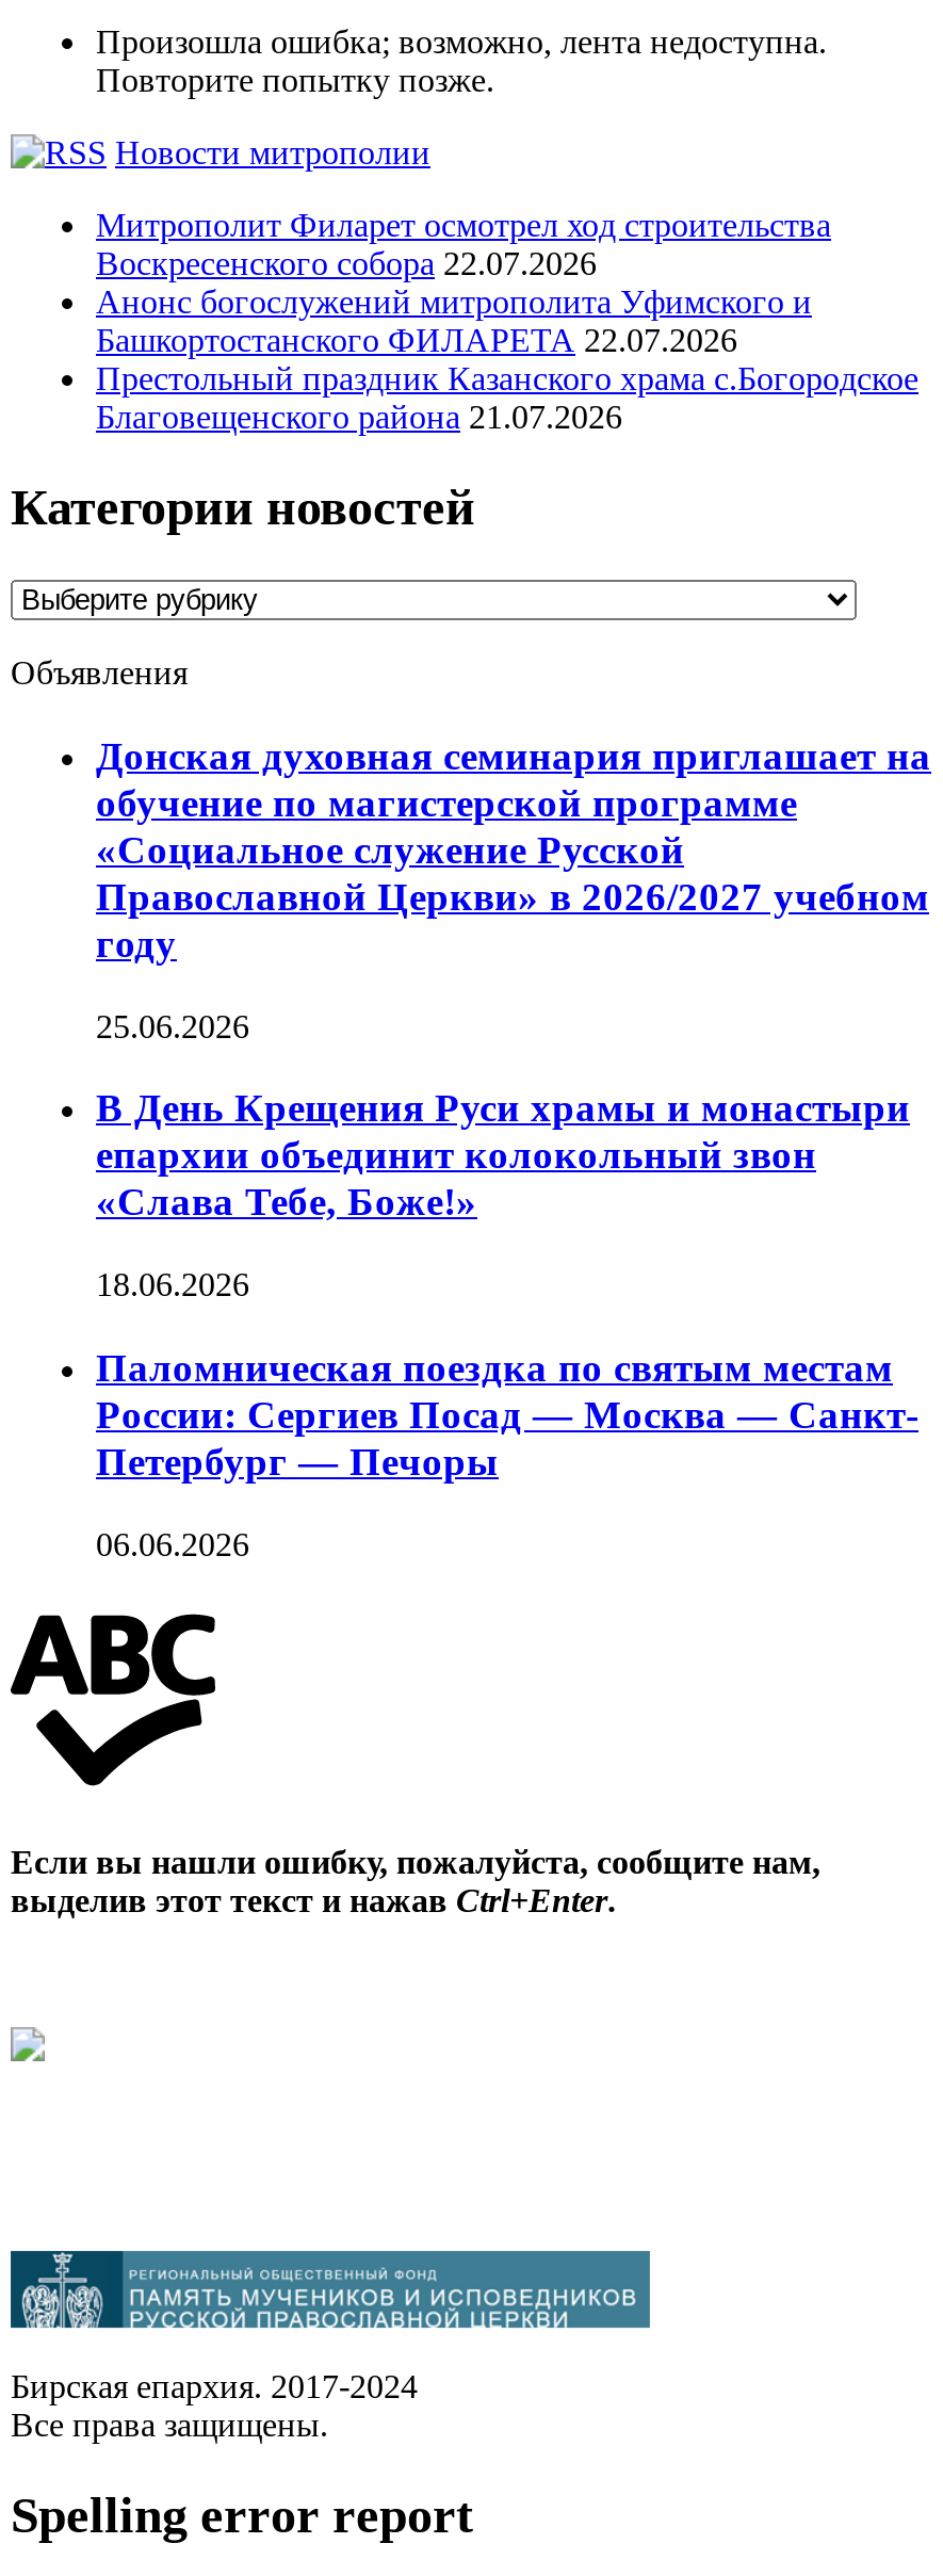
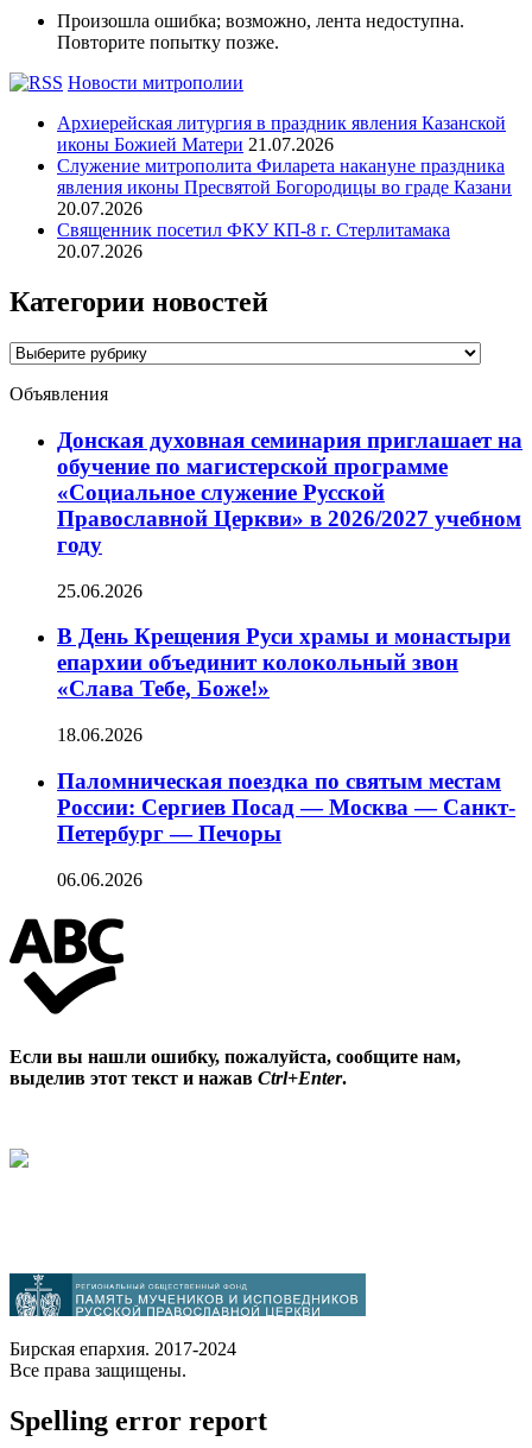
[96,208,918,436] Митрополит Филарет осмотрел ход строительства | Воскресенского собора 22.07.2026 | Анонс богослужений митрополита Уфимского и | Башкортостанского ФИЛАРЕТА 22.07.2026 | Престольный праздник Казанского храма с.Богородское | Благовещенского района 21.07.2026 -> [57,113,512,262] Архиерейская литургия в праздник явления Казанской | иконы Божией Матери 21.07.2026 | Служение митрополита Филарета накануне праздника | явления иконы Пресвятой Богородицы во граде Казани | 20.07.2026 | Священник посетил ФКУ КП-8 г. Стерлитамака | 20.07.2026

